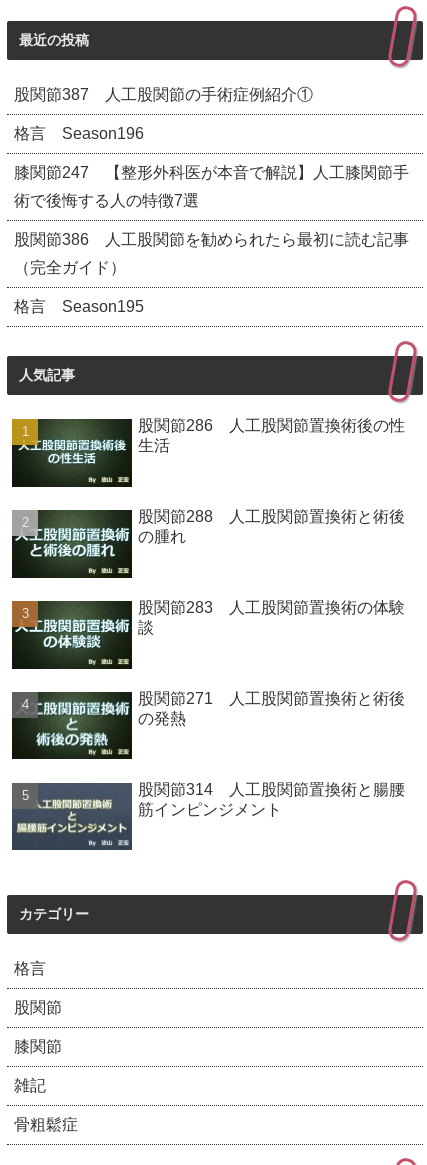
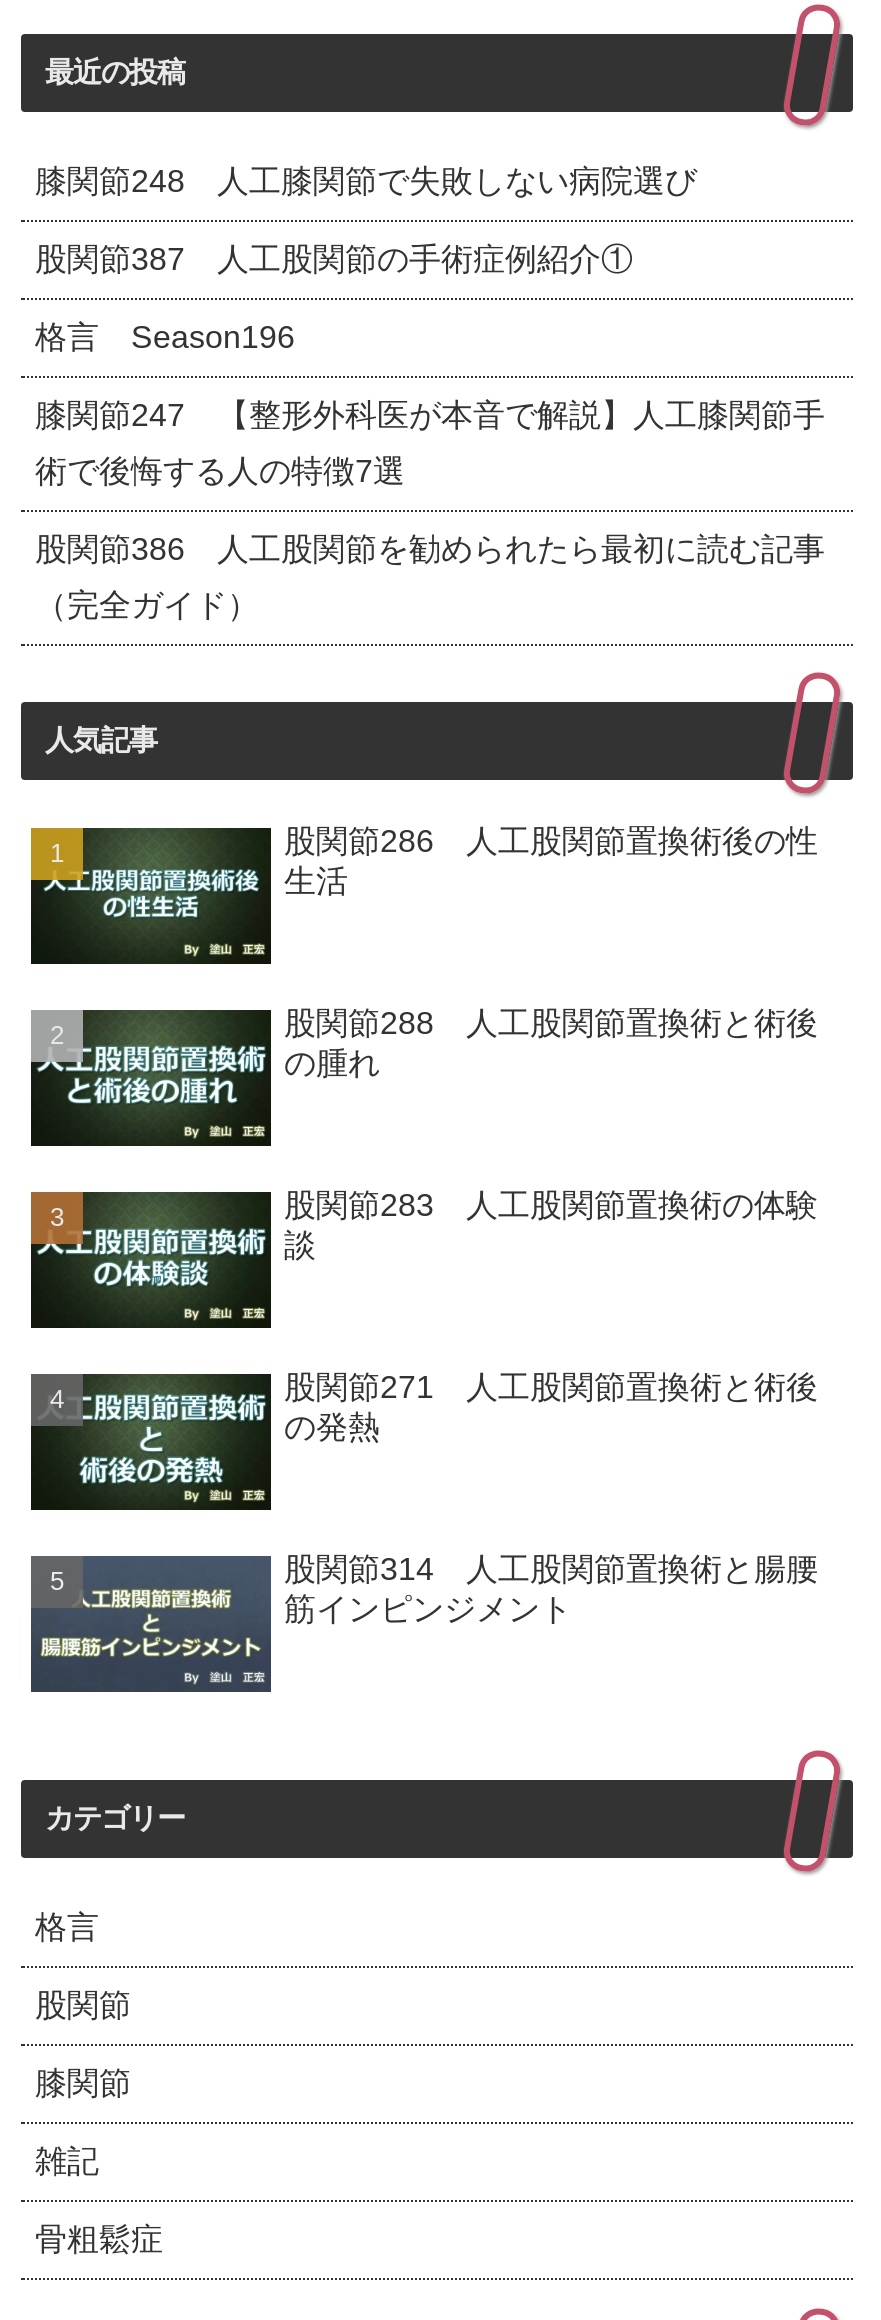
none -> [35,163,697,197] 膝関節248 人工膝関節で失敗しない病院選び
moved [14,125,409,276] -> [35,319,825,621]: 格言 Season196 | 膝関節247 【整形外科医が本音で解説】人工膝関節手 | 術で後悔する人の特徴7選 | 股関節386 人工股関節を勧められたら最初に読む記事 | （完全ガイド）
[14,298,144,315] 格言 Season195 -> none

